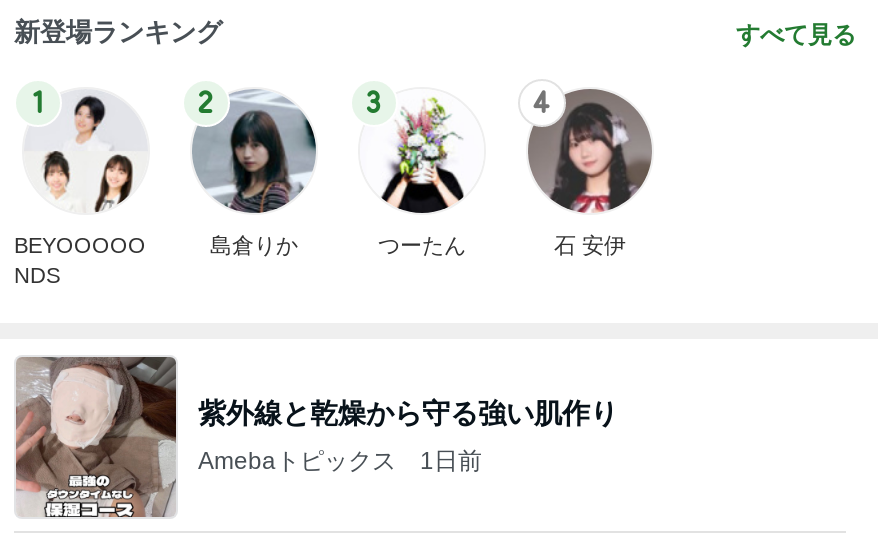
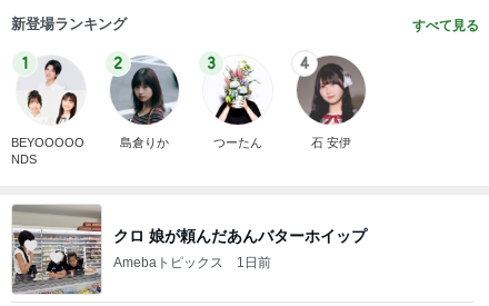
[16,357,618,517] [image] | 紫外線と乾燥から守る強い肌作り -> [12,206,367,294] [image] | クロ 娘が頼んだあんバターホイップ

